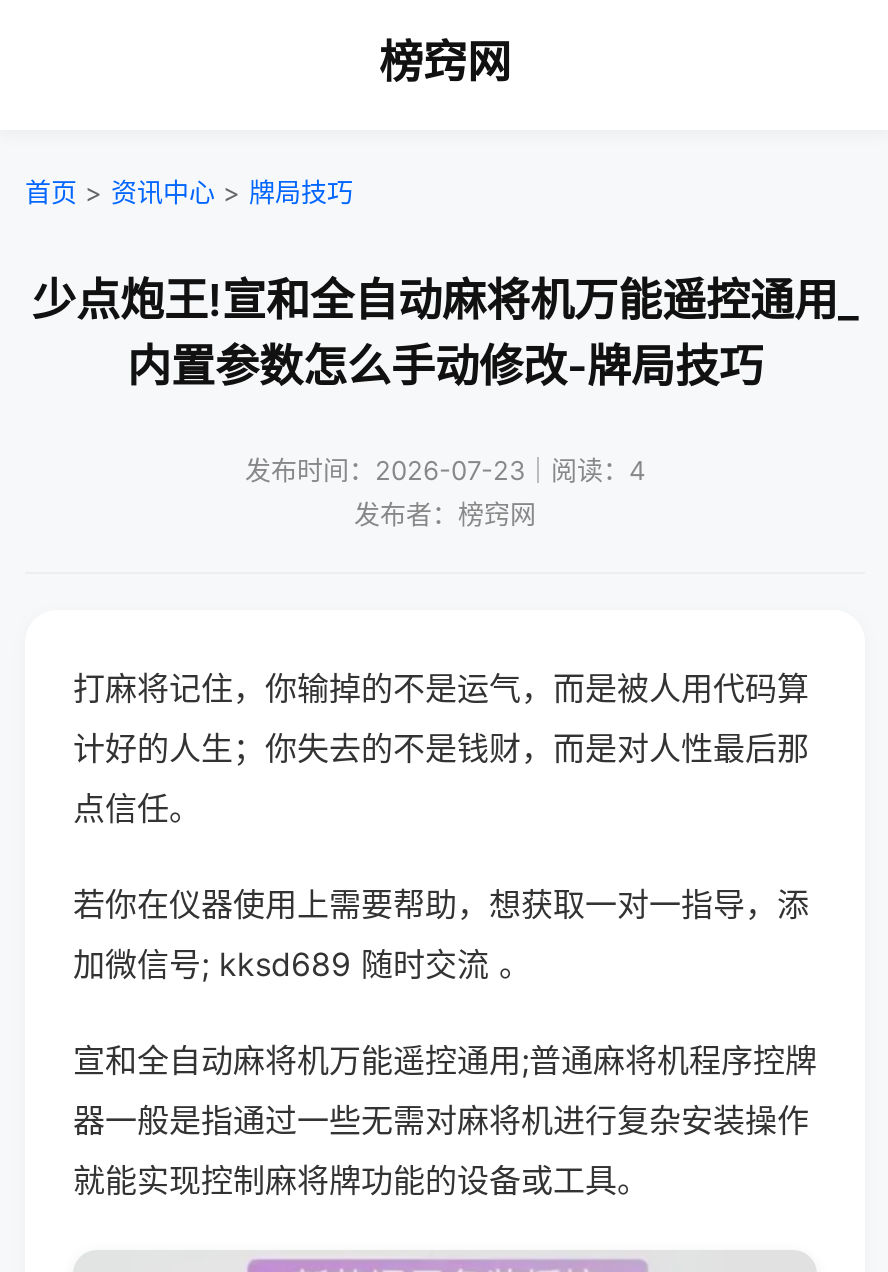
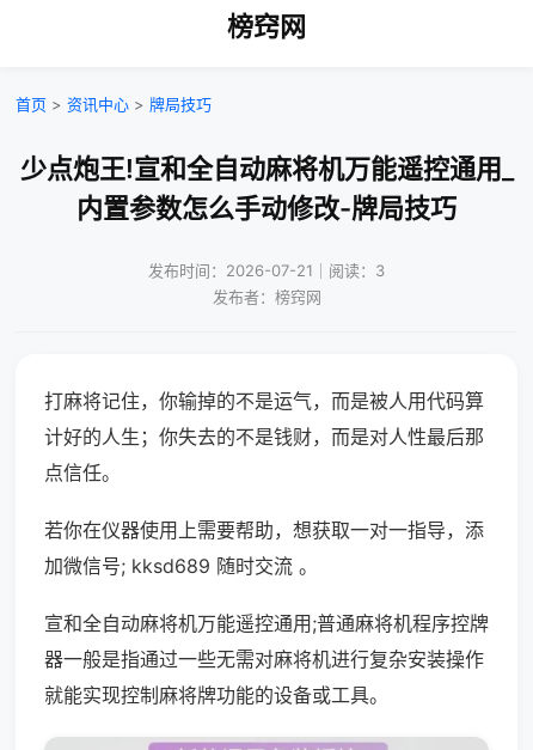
[245,454,645,486] 发布时间：2026-07-23｜阅读：4 -> [148,261,385,280] 发布时间：2026-07-21｜阅读：3

